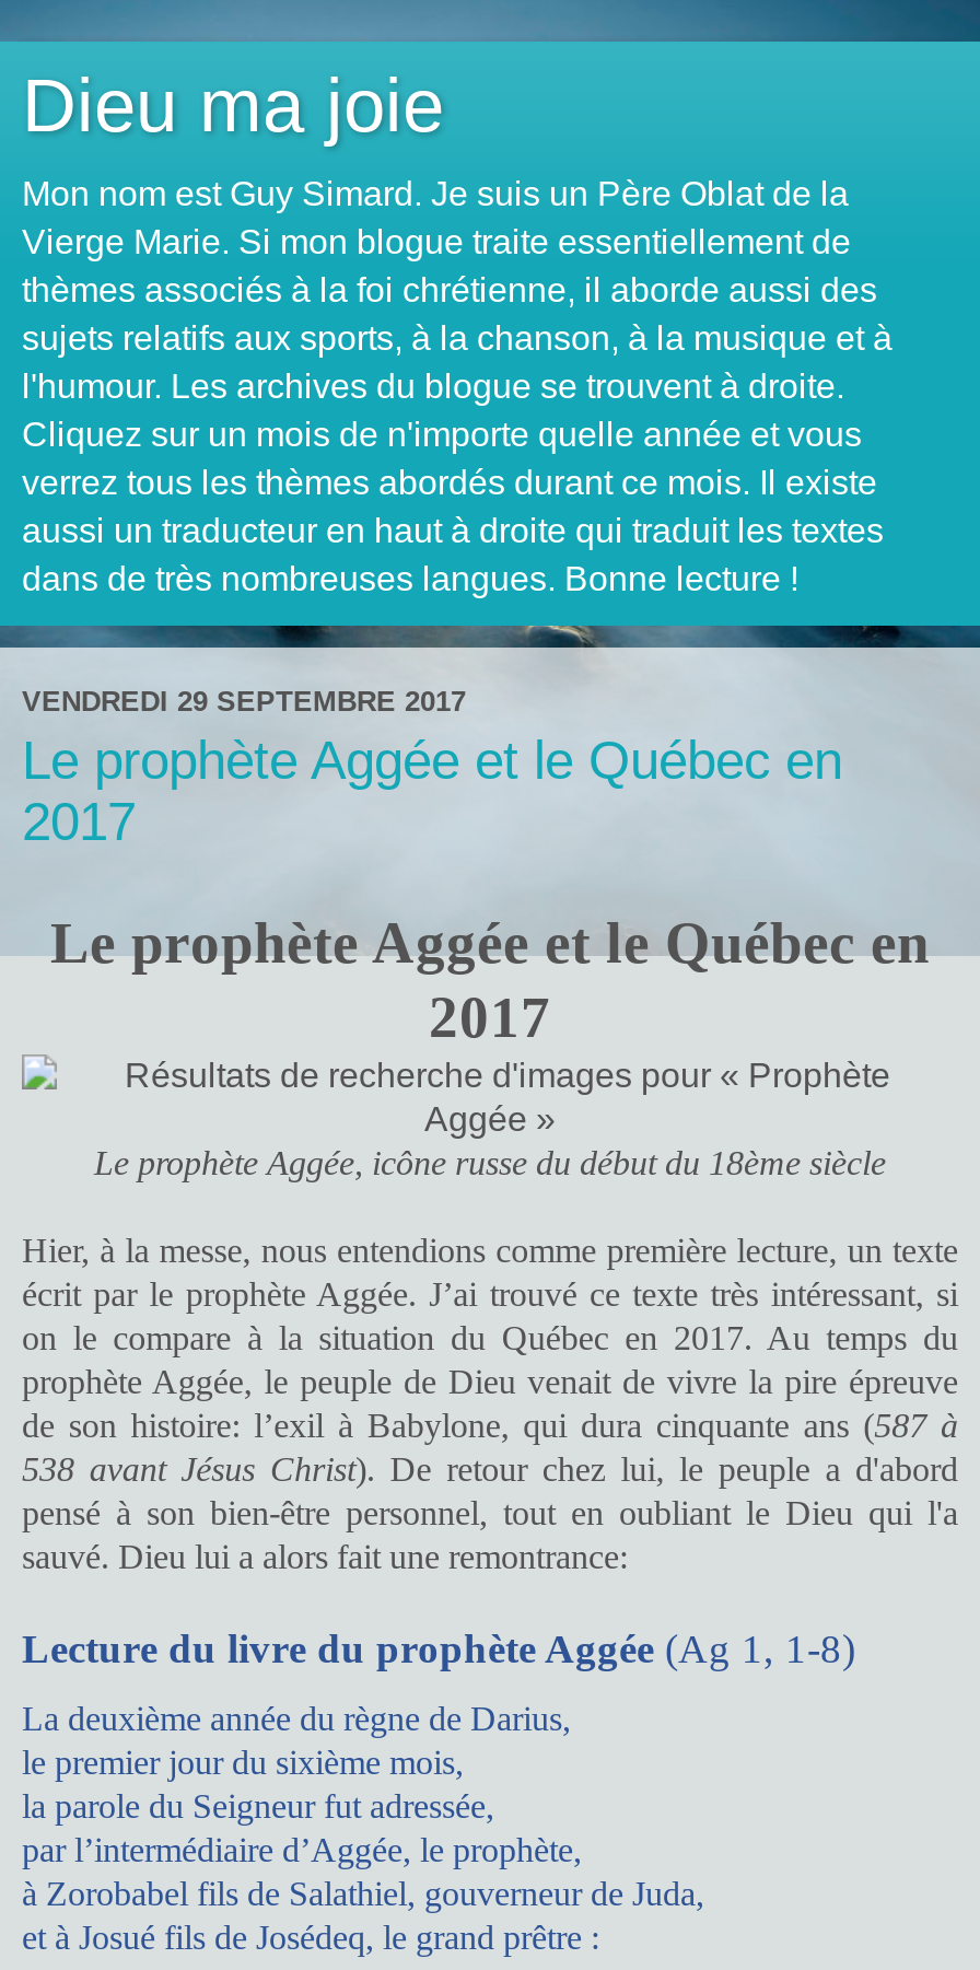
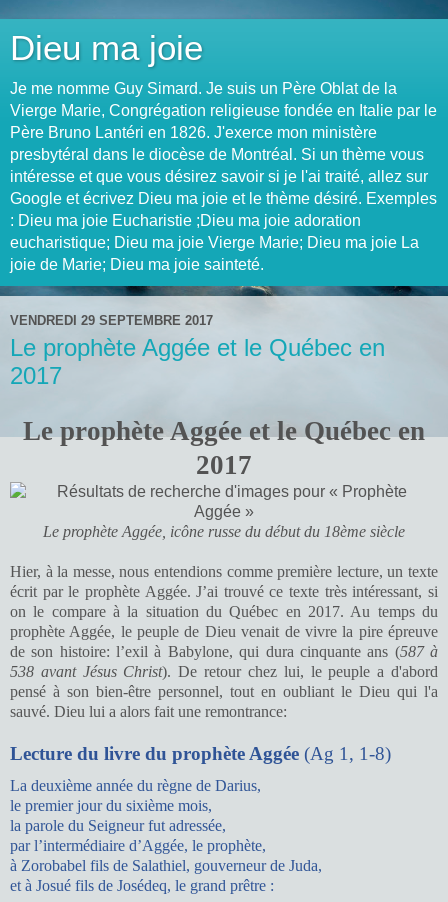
[22,175,892,597] Mon nom est Guy Simard. Je suis un Père Oblat de la | Vierge Marie. Si mon blogue traite essentiellement de | thèmes associés à la foi chrétienne, il aborde aussi des | sujets relatifs aux sports, à la chanson, à la musique et à | l'humour. Les archives du blogue se trouvent à droite. | Cliquez sur un mois de n'importe quelle année et vous | verrez tous les thèmes abordés durant ce mois. Il existe | aussi un traducteur en haut à droite qui traduit les textes | dans de très nombreuses langues. Bonne lecture ! -> [10,80,437,273] Je me nomme Guy Simard. Je suis un Père Oblat de la | Vierge Marie, Congrégation religieuse fondée en Italie par le | Père Bruno Lantéri en 1826. J'exerce mon ministère | presbytéral dans le diocèse de Montréal. Si un thème vous | intéresse et que vous désirez savoir si je l'ai traité, allez sur | Google et écrivez Dieu ma joie et le thème désiré. Exemples | : Dieu ma joie Eucharistie ;Dieu ma joie adoration | eucharistique; Dieu ma joie Vierge Marie; Dieu ma joie La | joie de Marie; Dieu ma joie sainteté.

